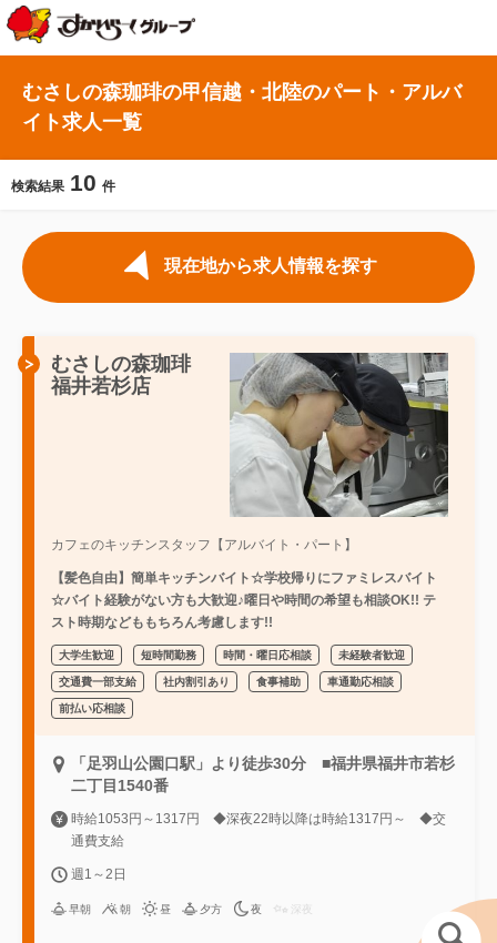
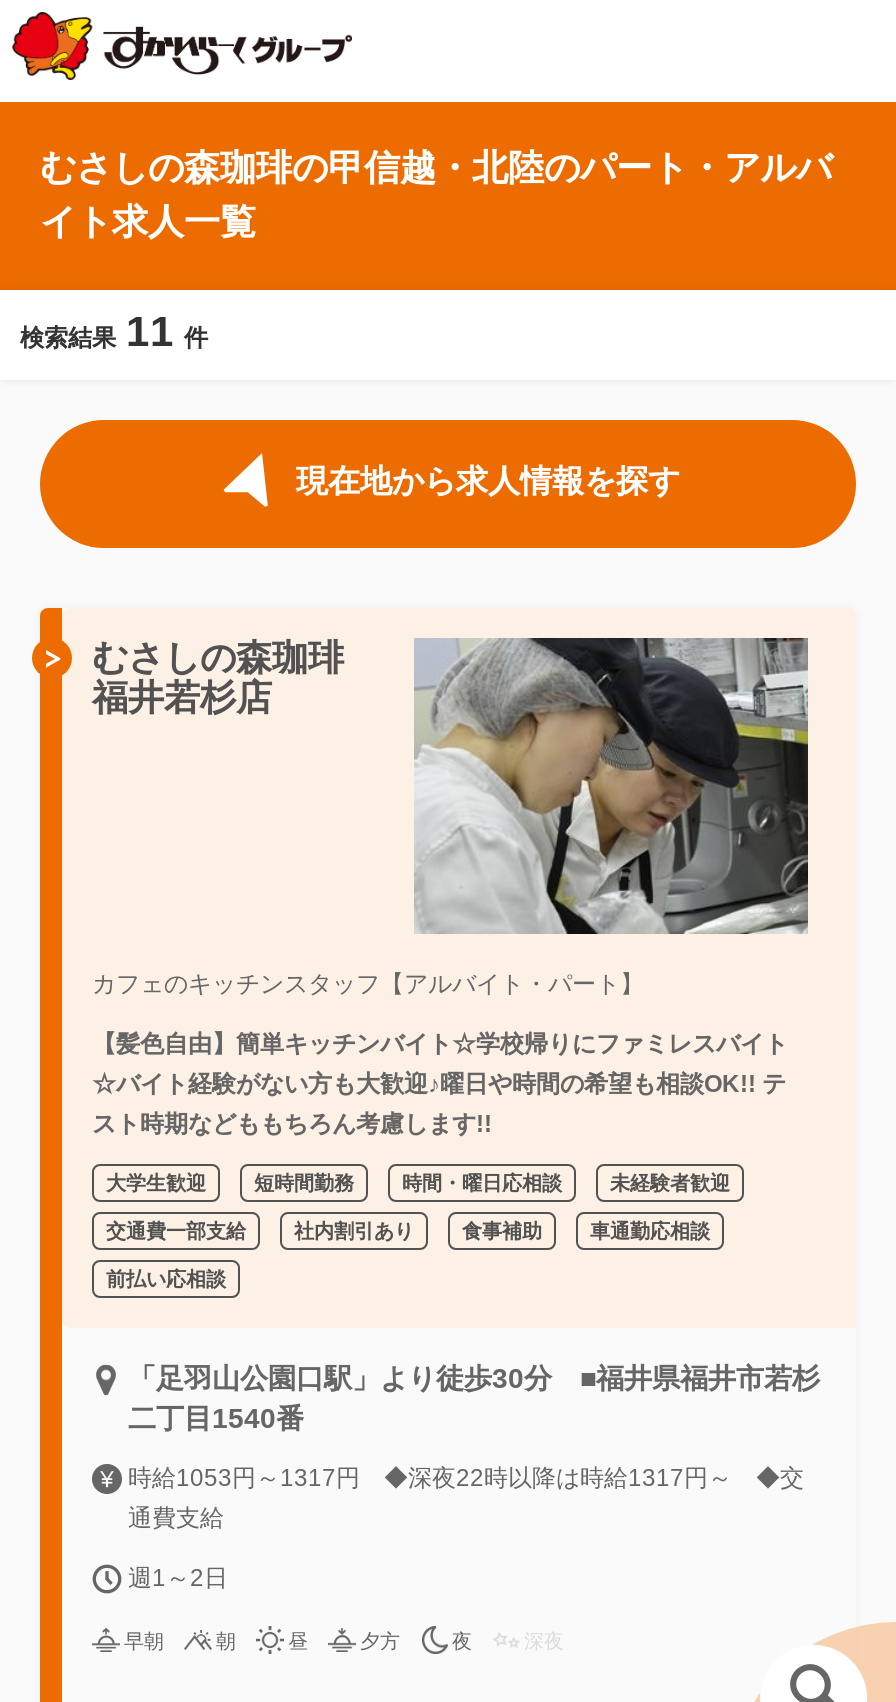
[11,170,115,195] 検索結果 10 件 -> [20,308,208,354] 検索結果 11 件

